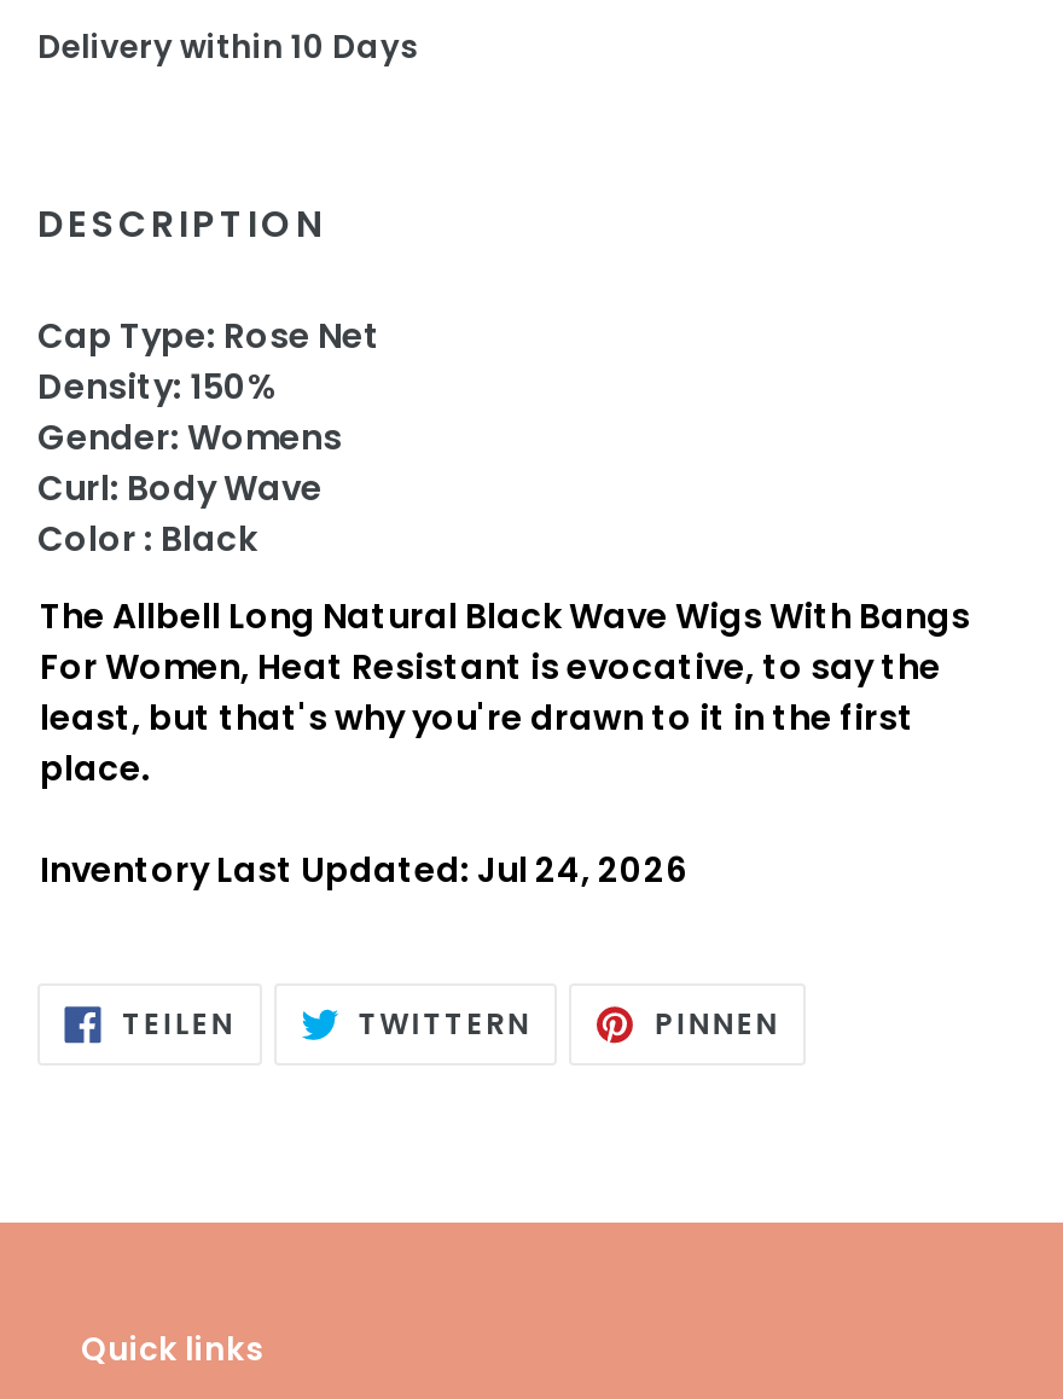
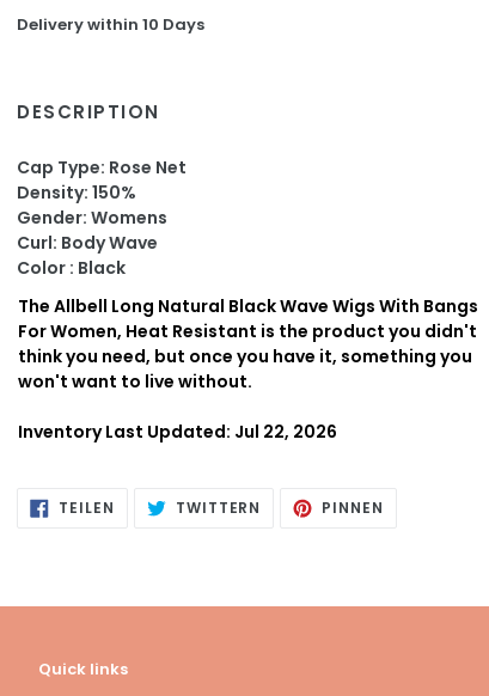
[40,643,941,793] For Women, Heat Resistant is evocative, to say the | least, but that's why you're drawn to it in the first | place. -> [18,320,477,394] For Women, Heat Resistant is the product you didn't | think you need, but once you have it, something you | won't want to live without.
[40,846,687,894] Inventory Last Updated: Jul 24, 2026 -> [18,420,337,444] Inventory Last Updated: Jul 22, 2026

